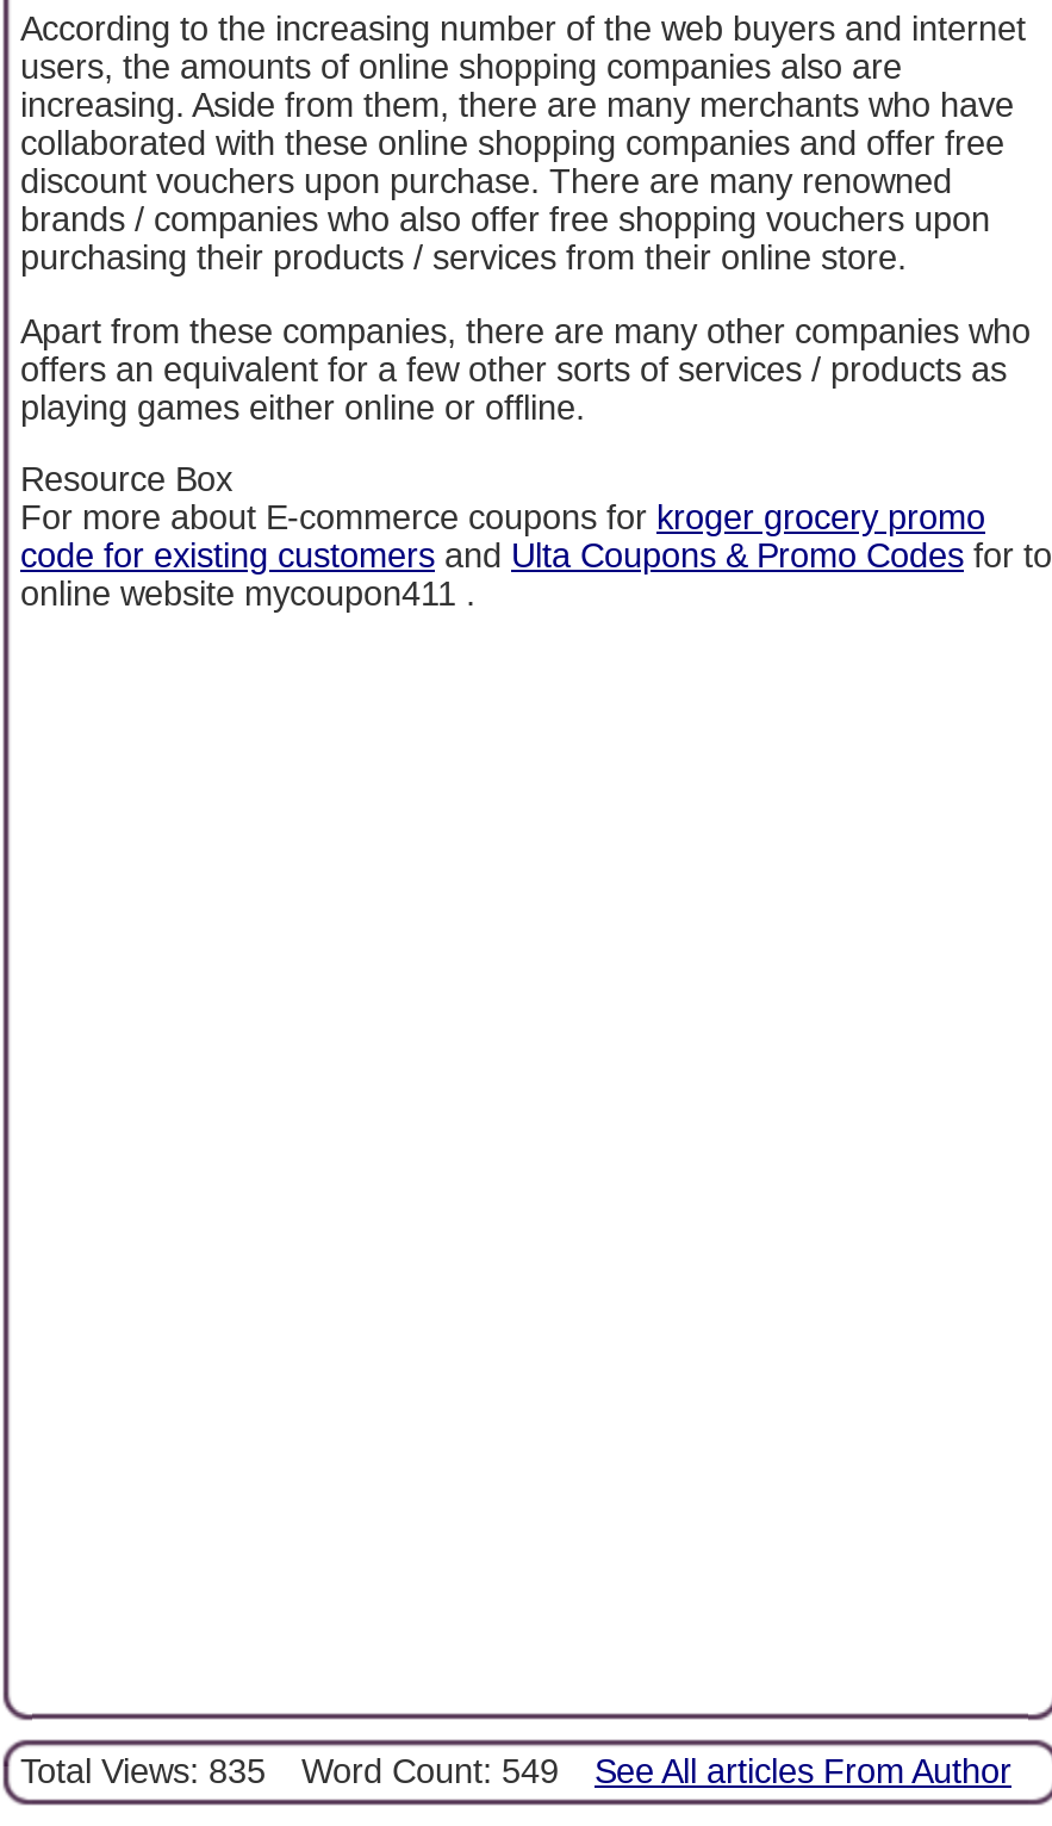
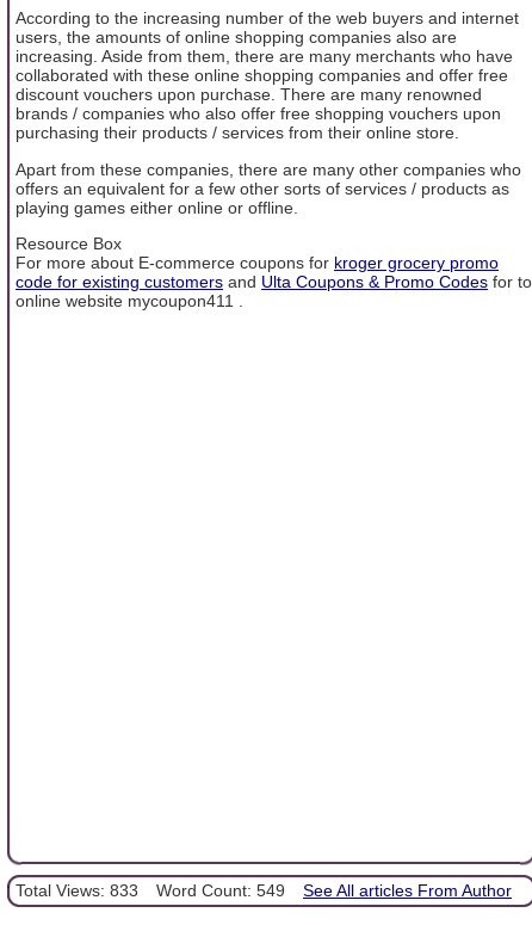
[20,1751,1011,1789] Total Views: 835 Word Count: 549 See All articles From Author -> [16,880,512,899] Total Views: 833 Word Count: 549 See All articles From Author

